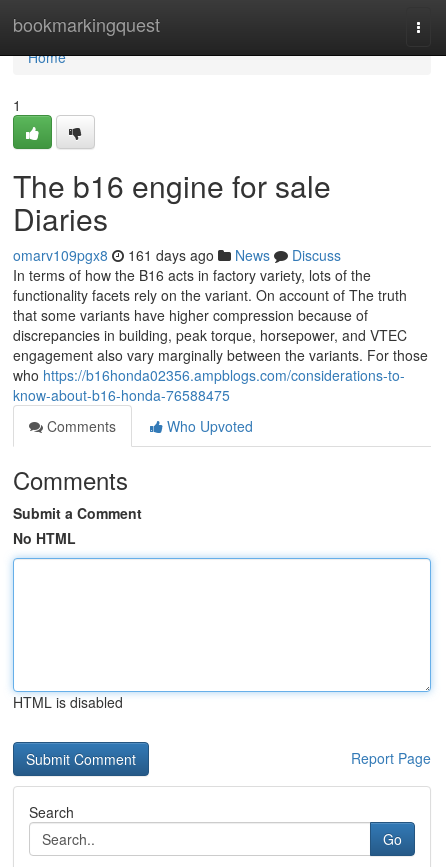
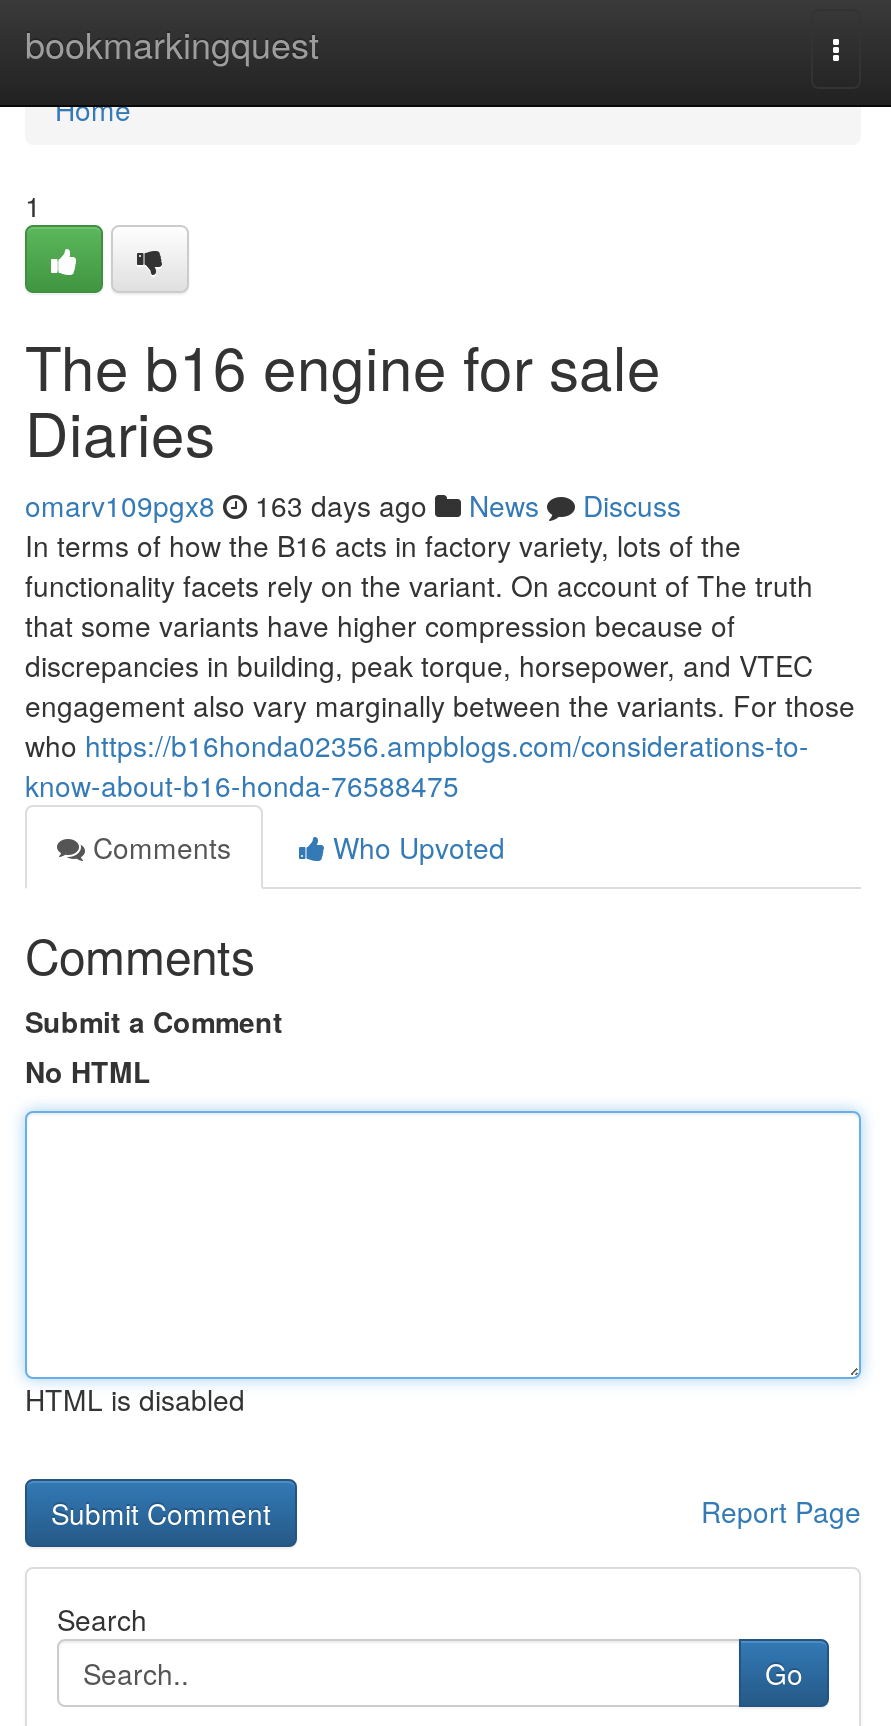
[13,245,341,265] omarv109pgx8 161 days ago News Discuss -> [25,485,681,525] omarv109pgx8 163 days ago News Discuss

